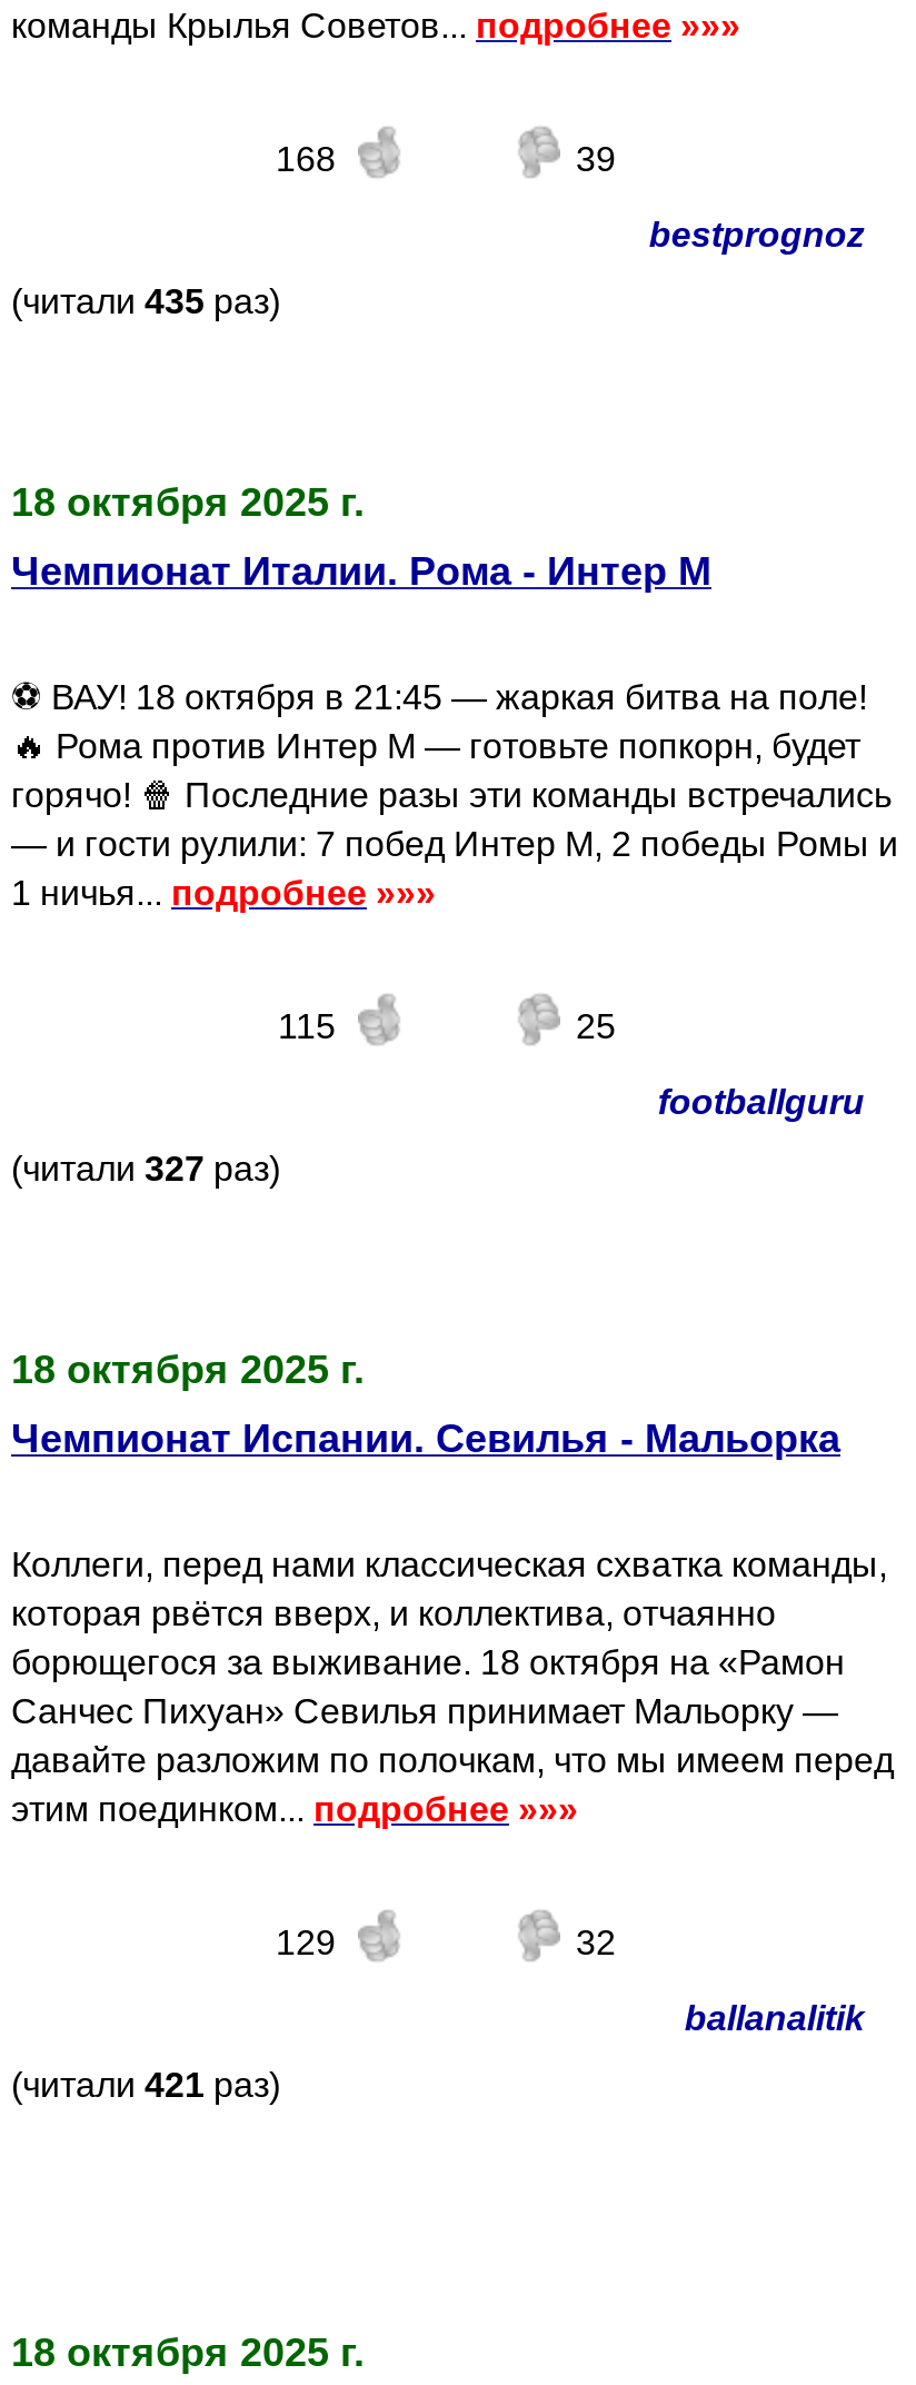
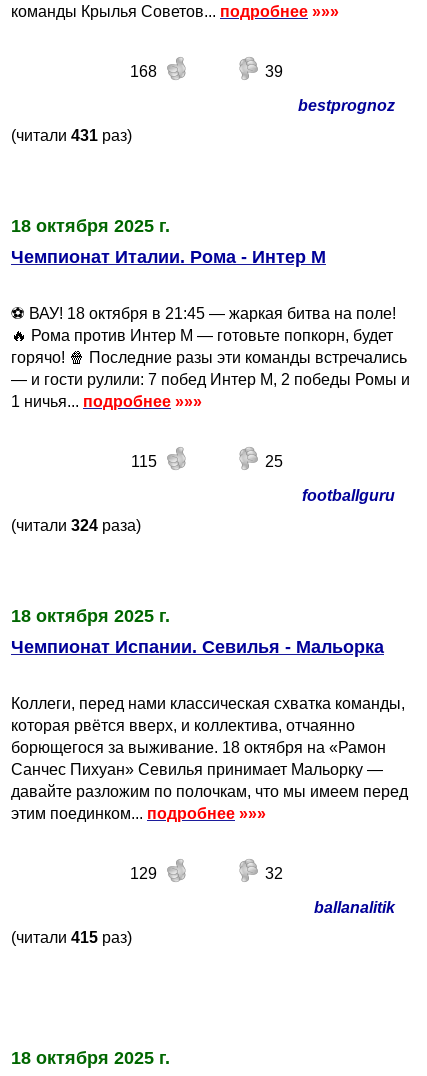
[11,282,280,320] (читали 435 раз) -> [11,127,132,144] (читали 431 раз)
[11,1150,280,1187] (читали 327 раз) -> [11,517,141,534] (читали 324 раза)
[11,2066,280,2104] (читали 421 раз) -> [11,929,132,946] (читали 415 раз)

